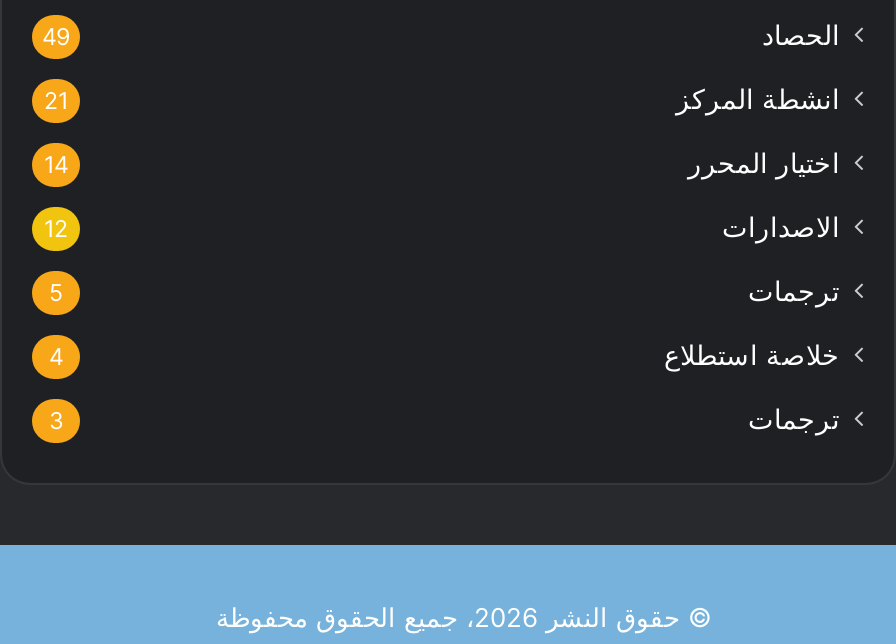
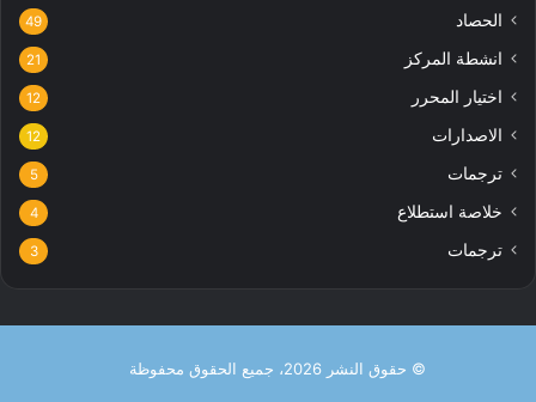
[44,152,68,180] 14 -> [26,90,41,107] 12

